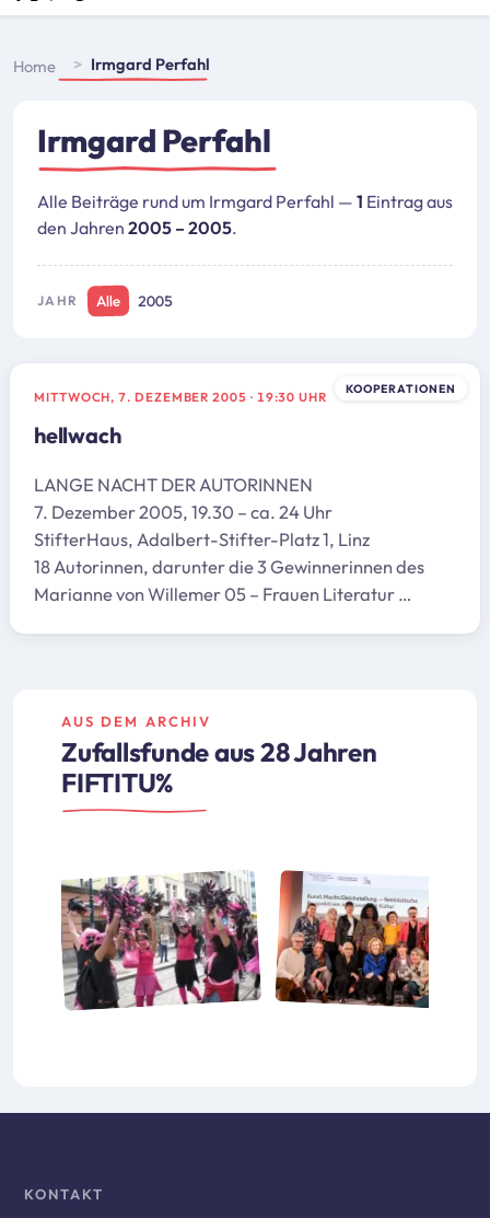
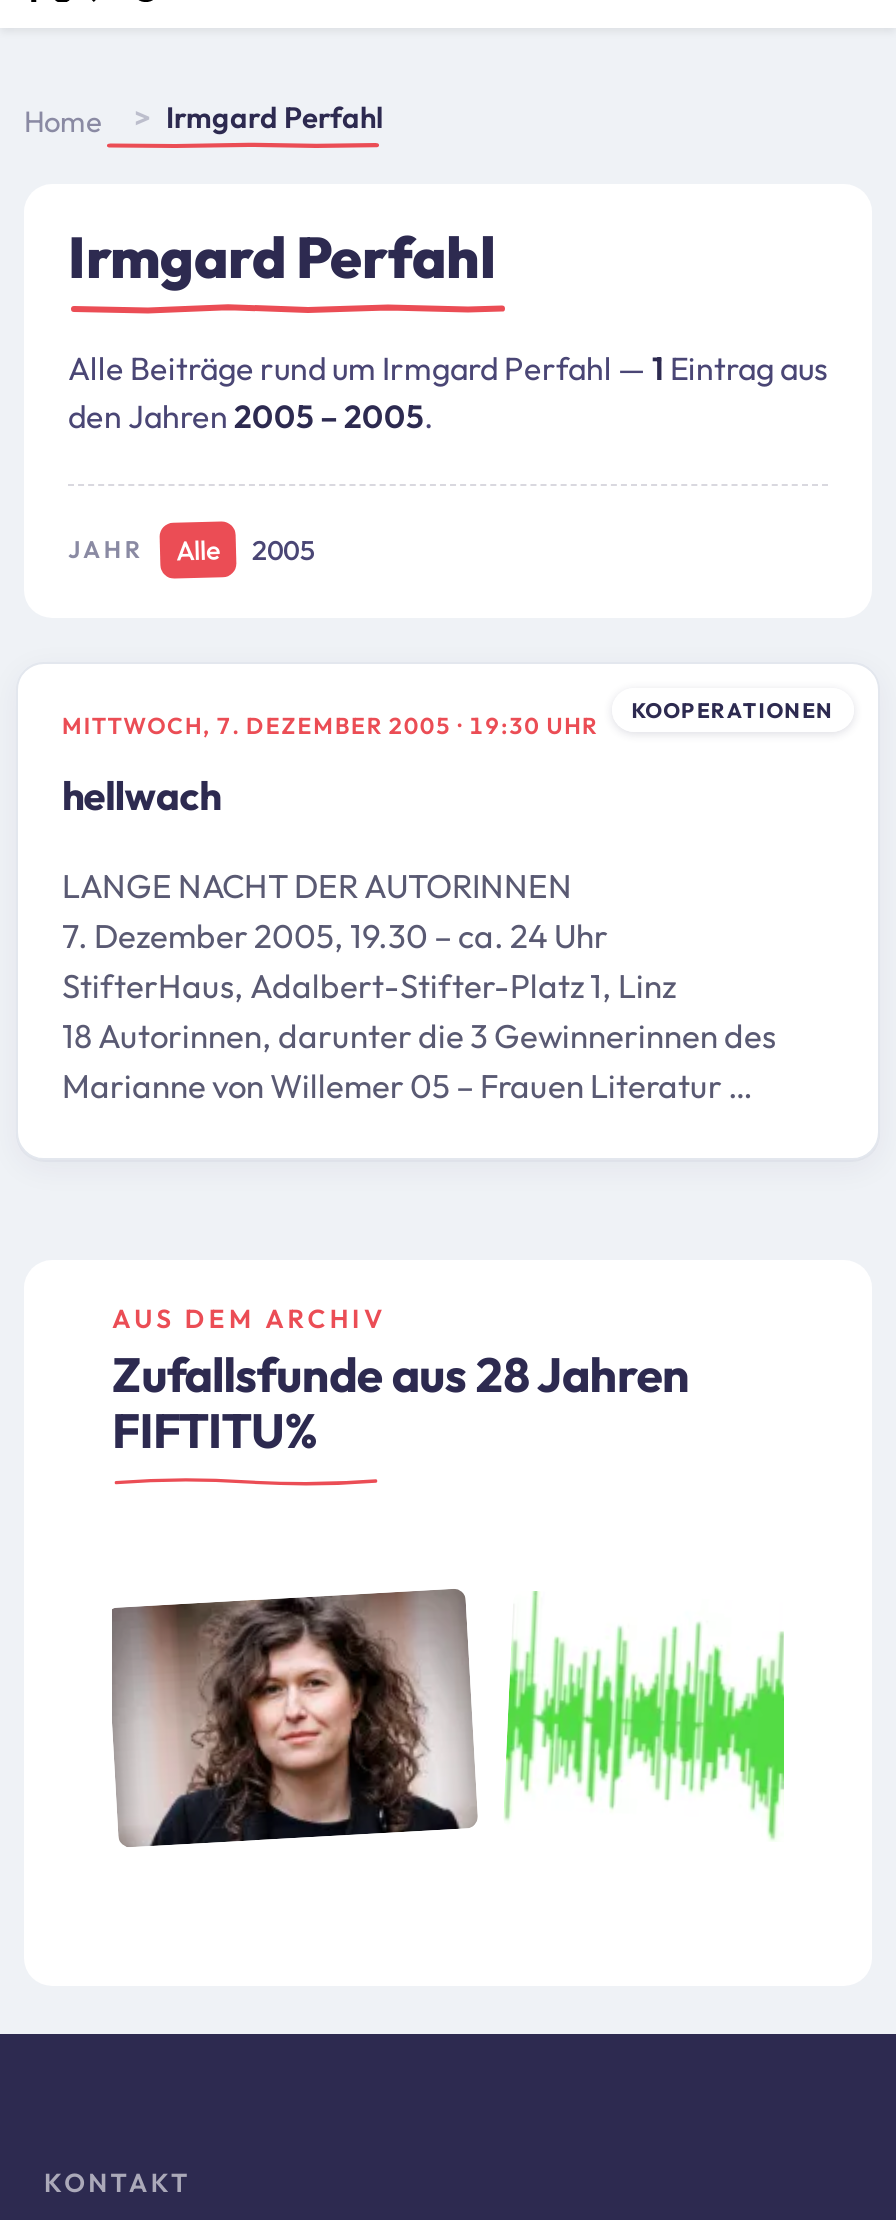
[61,870,260,1010] [image] -> [112,1588,474,1846] [image]
[275,869,430,1009] [image] -> [504,1590,786,1842] [image]

